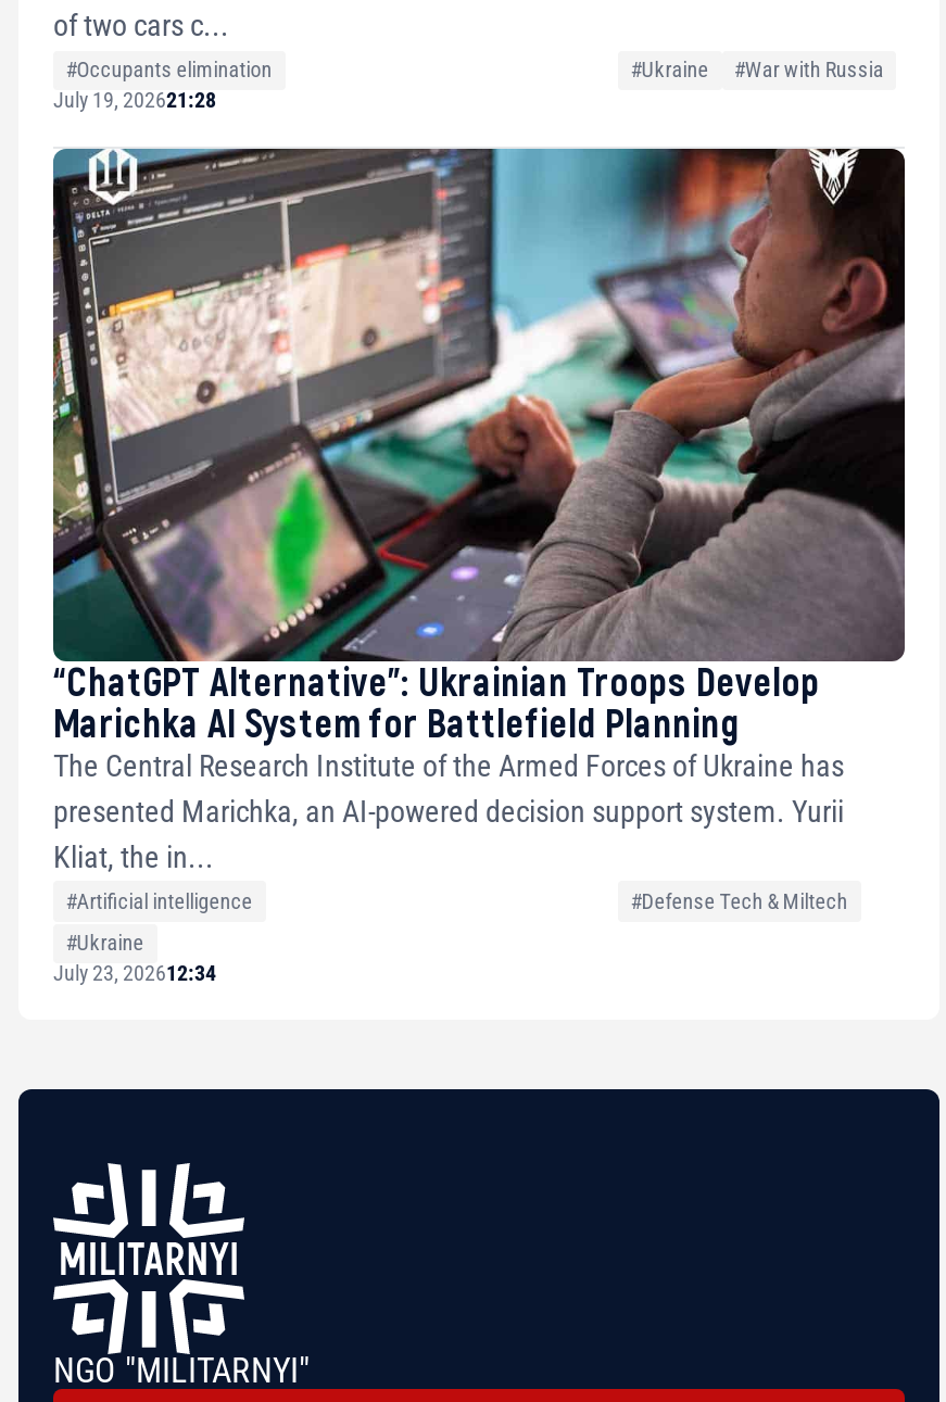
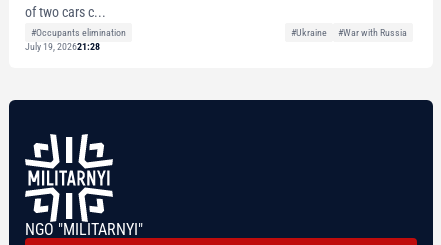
[51,146,907,985] [image] | “ChatGPT Alternative”: Ukrainian Troops Develop | Marichka AI System for Battlefield Planning | The Central Research Institute of the Armed Forces of Ukraine has | presented Marichka, an AI-powered decision support system. Yurii | Kliat, the in... | #Artificial intelligence | #Defense Tech & Miltech | #Ukraine | July 23, 202612:34 -> none

